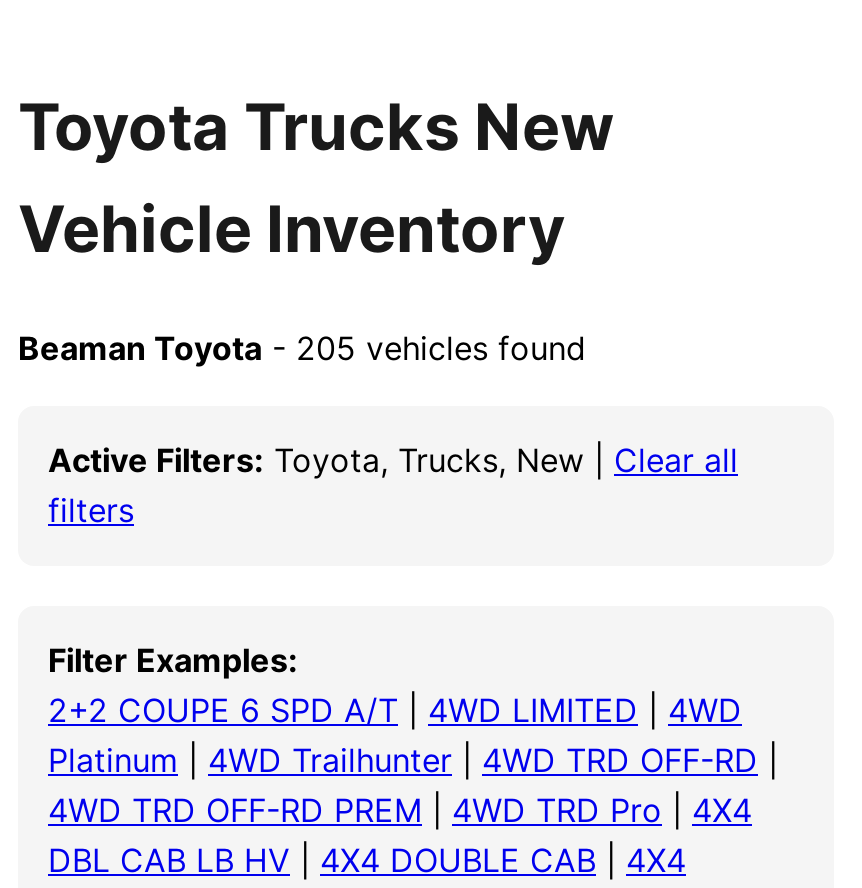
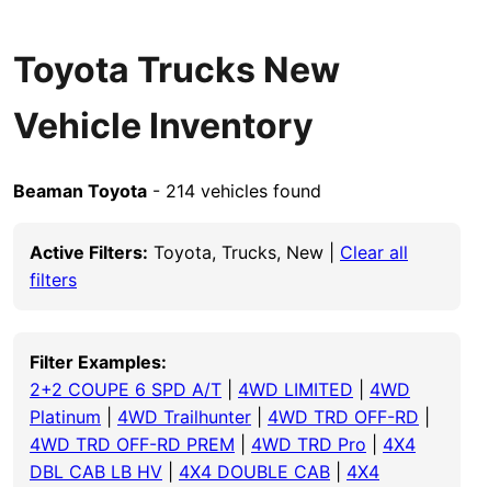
[18,328,586,368] Beaman Toyota - 205 vehicles found -> [13,180,321,202] Beaman Toyota - 214 vehicles found

